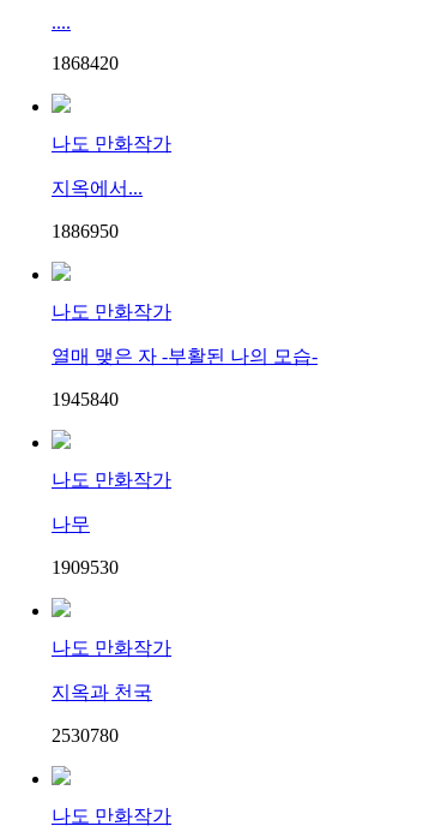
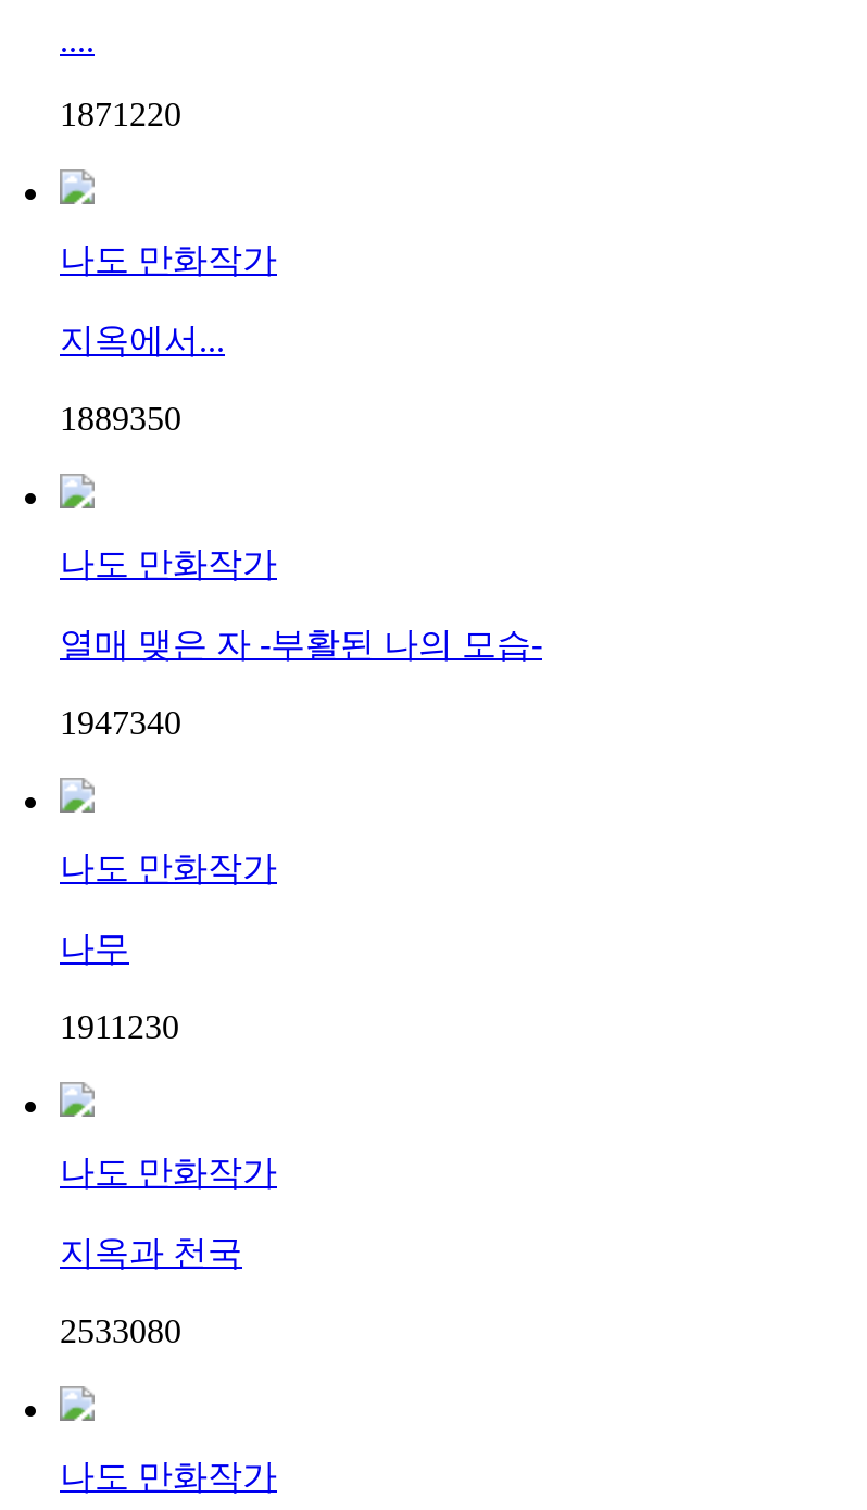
[52,52,119,73] 1868420 -> [60,95,181,131] 1871220
[52,220,119,241] 1886950 -> [60,399,181,436] 1889350
[52,388,119,409] 1945840 -> [60,703,181,740] 1947340
[52,556,119,577] 1909530 -> [60,1007,179,1044] 1911230
[52,725,119,745] 2530780 -> [60,1311,181,1348] 2533080

